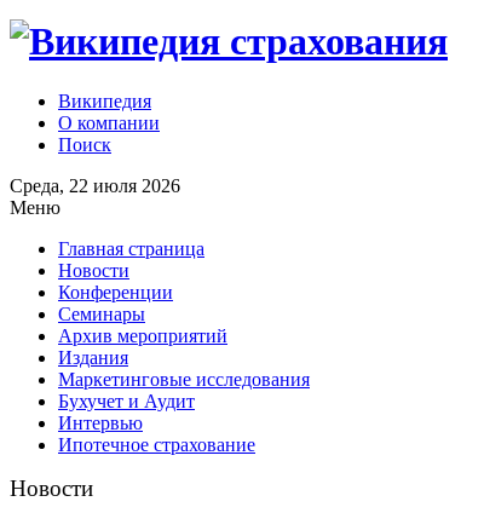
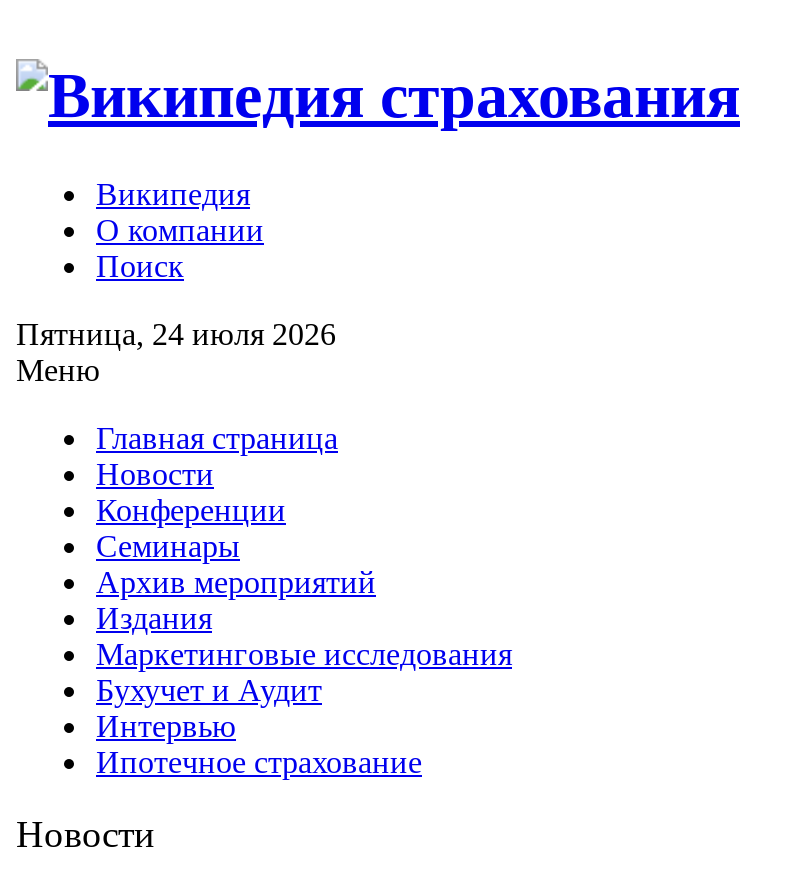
[10,175,180,196] Среда, 22 июля 2026 -> [16,317,336,351] Пятница, 24 июля 2026

